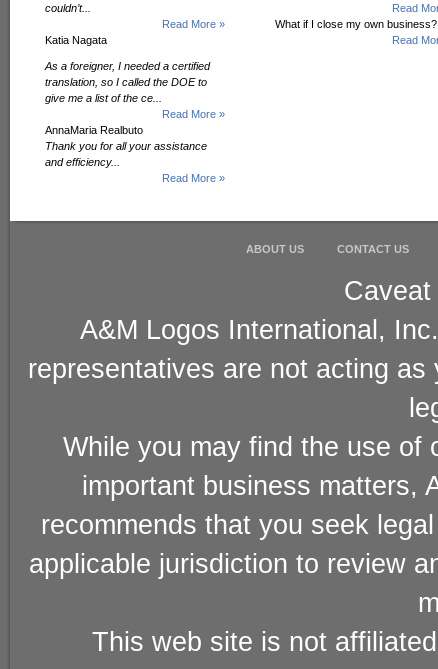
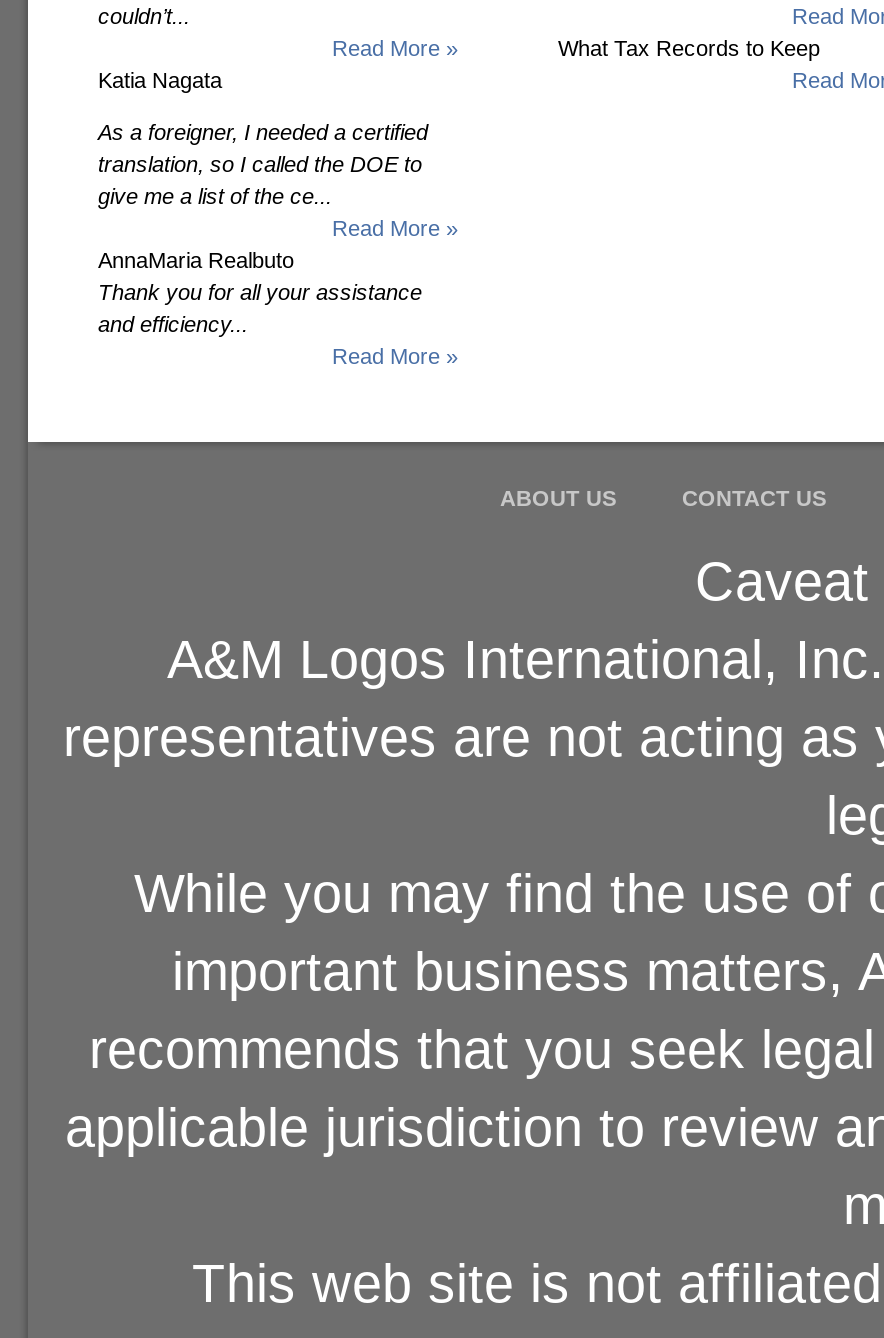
[275,18,437,30] What if I close my own business? -> [558,36,820,60] What Tax Records to Keep

